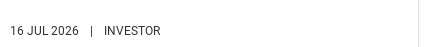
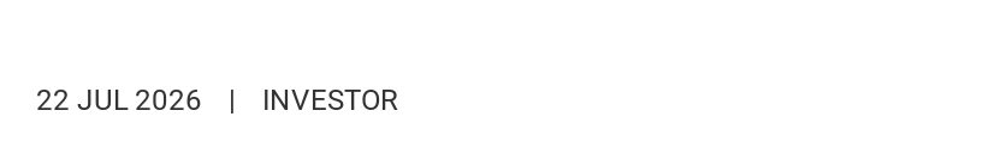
[10,24,79,38] 16 JUL 2026 -> [36,84,202,117] 22 JUL 2026

